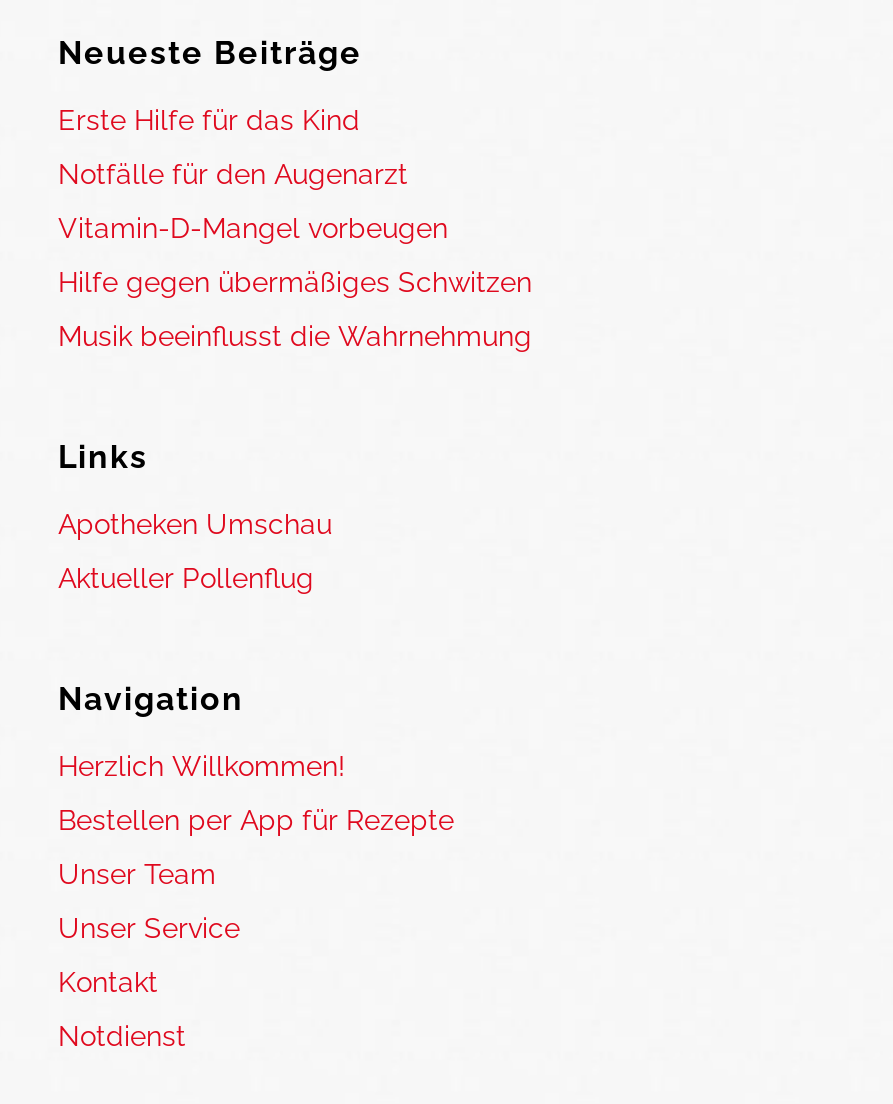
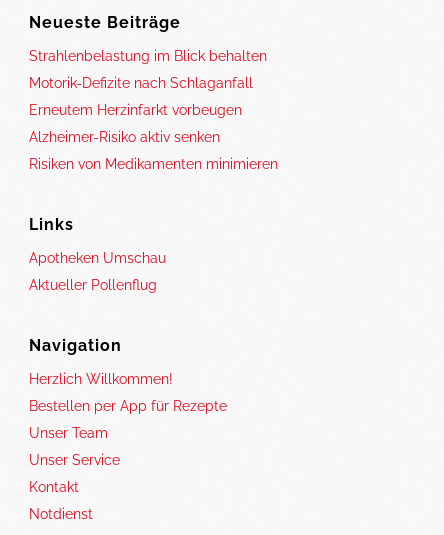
[58,103,360,135] Erste Hilfe für das Kind -> [29,48,267,64] Strahlenbelastung im Blick behalten
[58,157,408,189] Notfälle für den Augenarzt -> [29,75,253,91] Motorik-Defizite nach Schlaganfall
[58,211,448,243] Vitamin-D-Mangel vorbeugen -> [29,102,242,118] Erneutem Herzinfarkt vorbeugen
[58,265,532,297] Hilfe gegen übermäßiges Schwitzen -> [29,129,220,145] Alzheimer-Risiko aktiv senken
[58,319,532,351] Musik beeinflusst die Wahrnehmung -> [29,156,278,172] Risiken von Medikamenten minimieren

